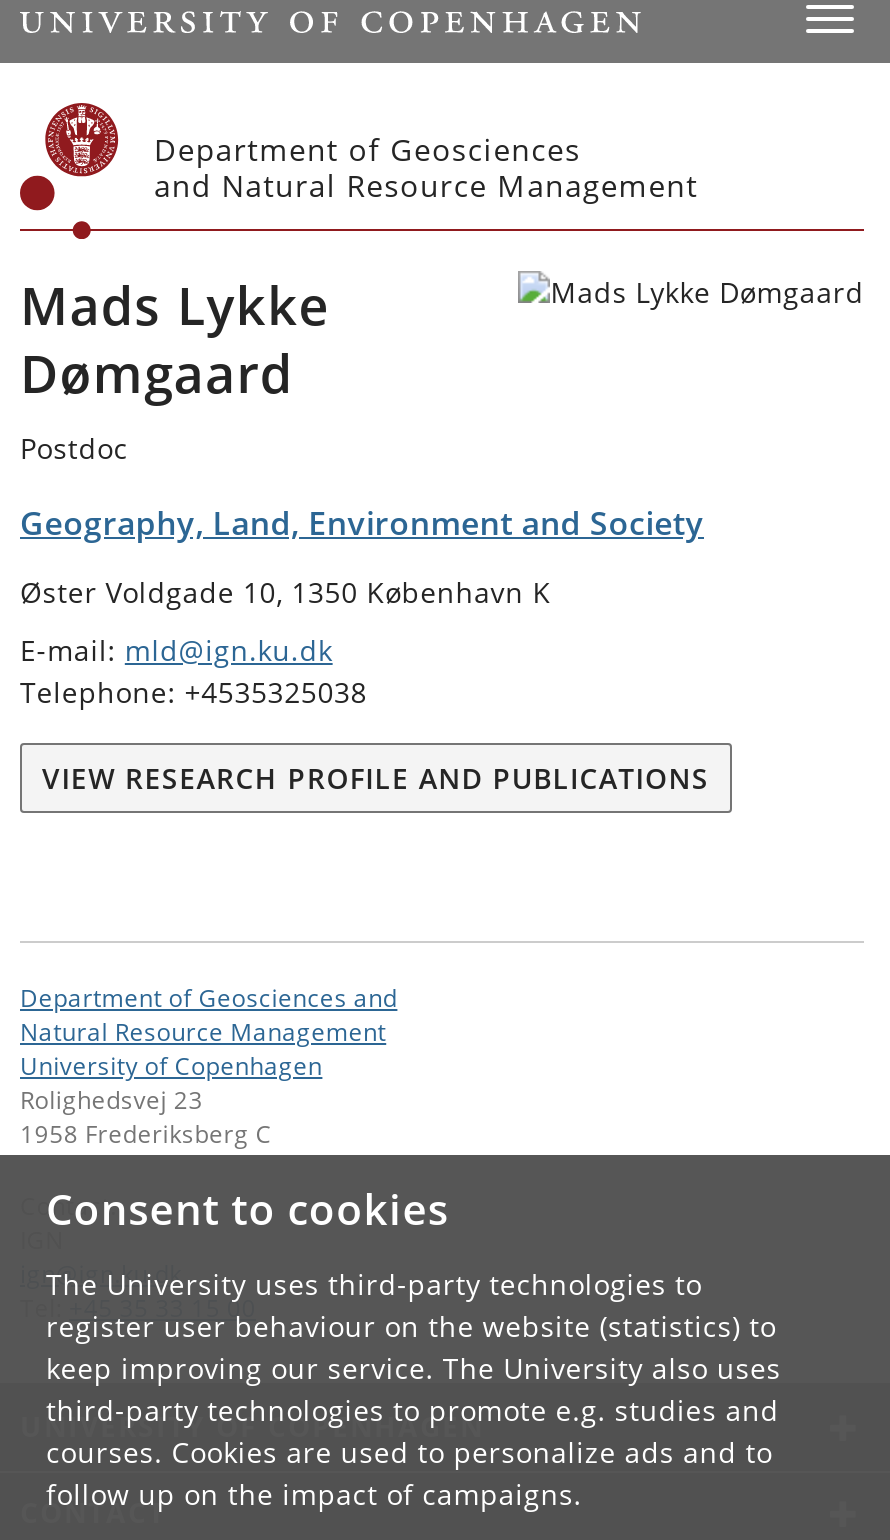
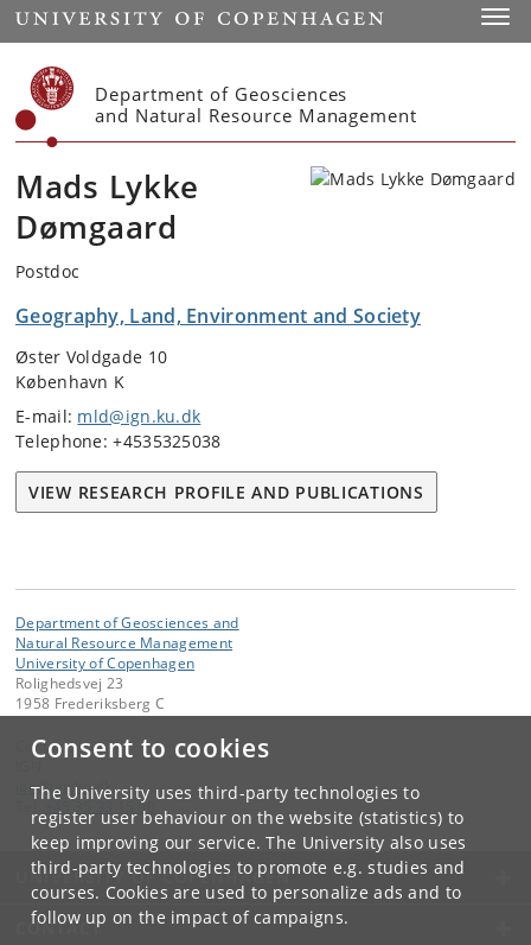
[20,573,551,611] Øster Voldgade 10, 1350 København K -> [15,345,167,393] Øster Voldgade 10 | København K

